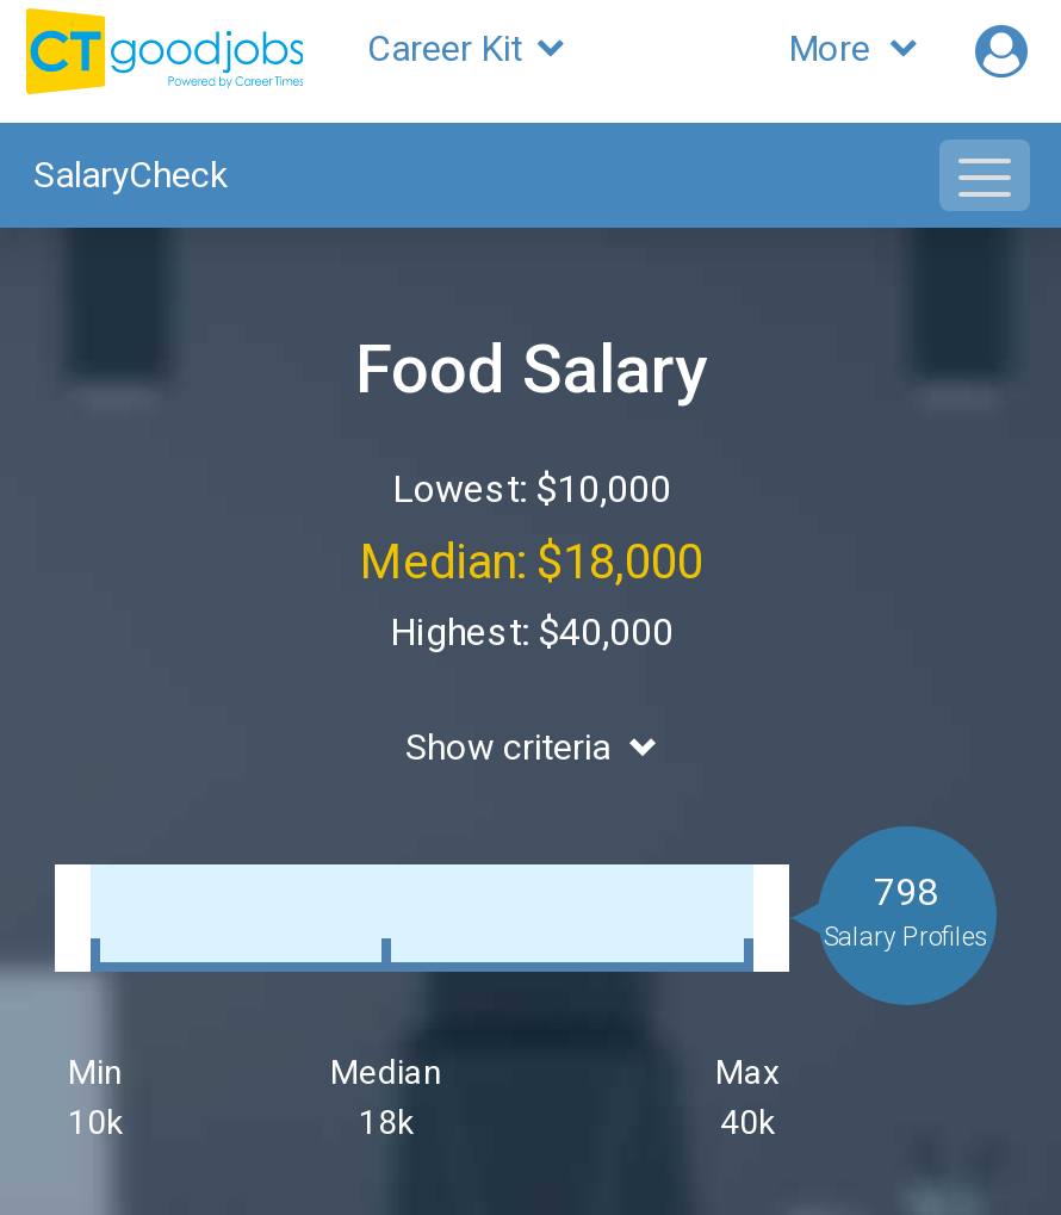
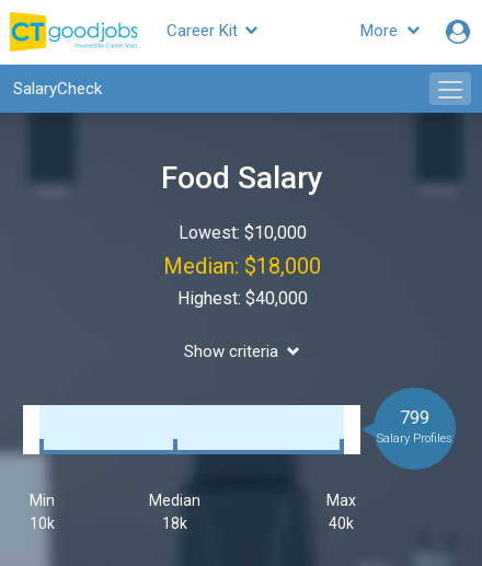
[874,869,938,915] 798 -> [399,407,429,428] 799

